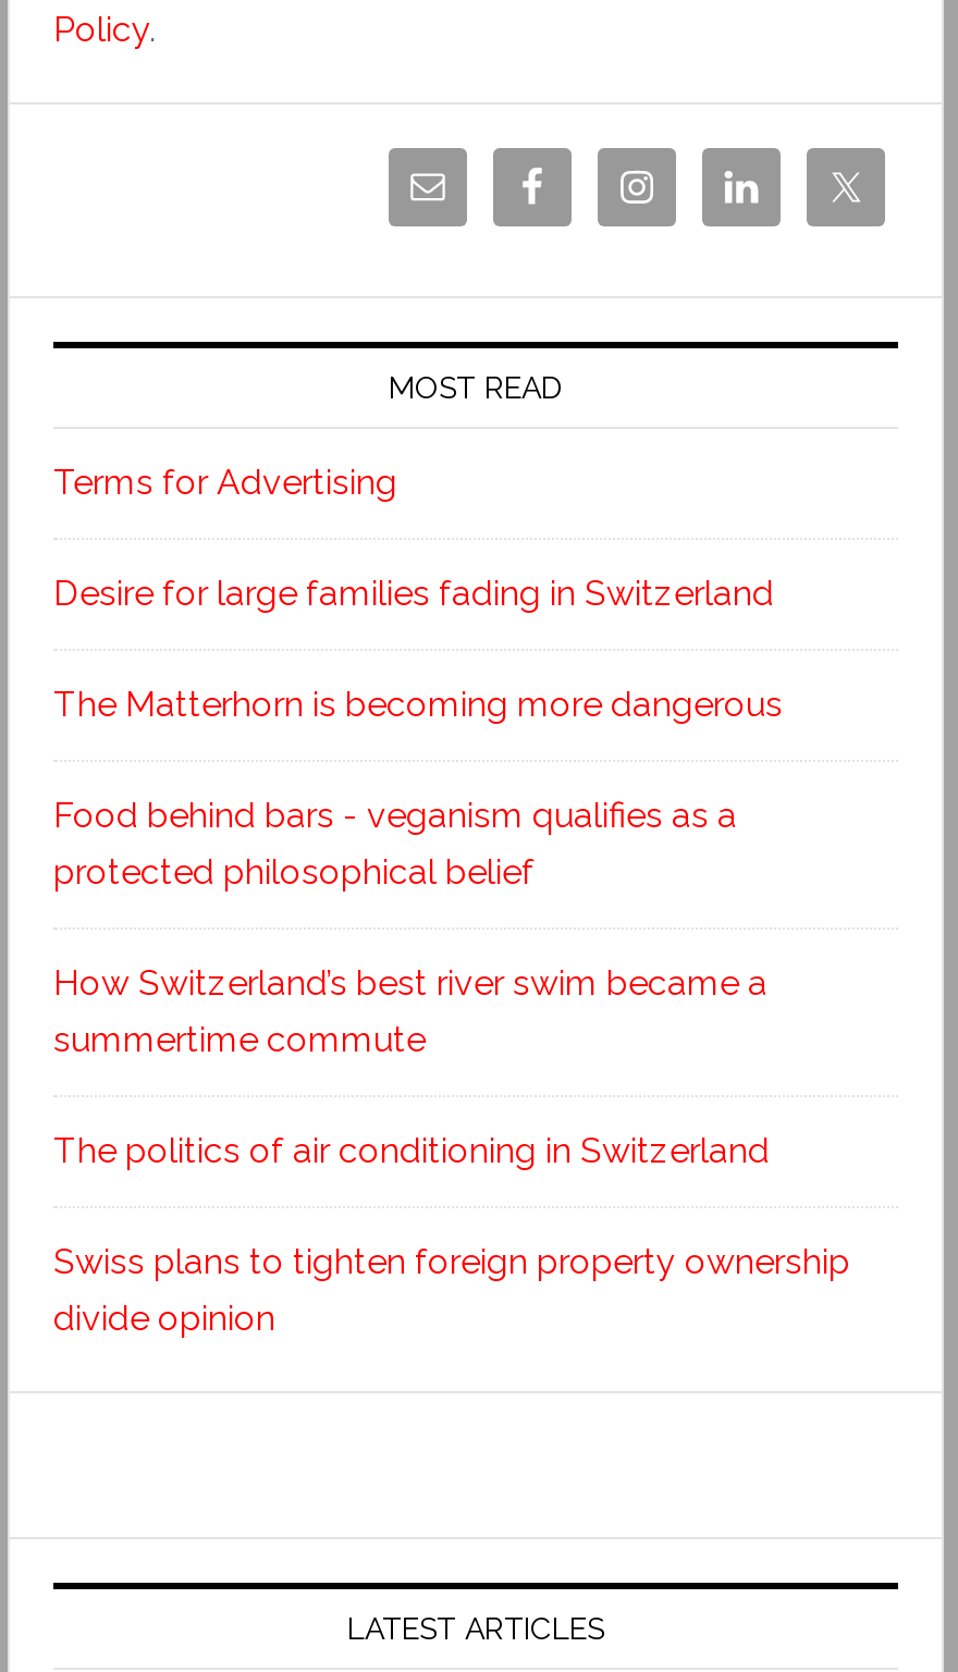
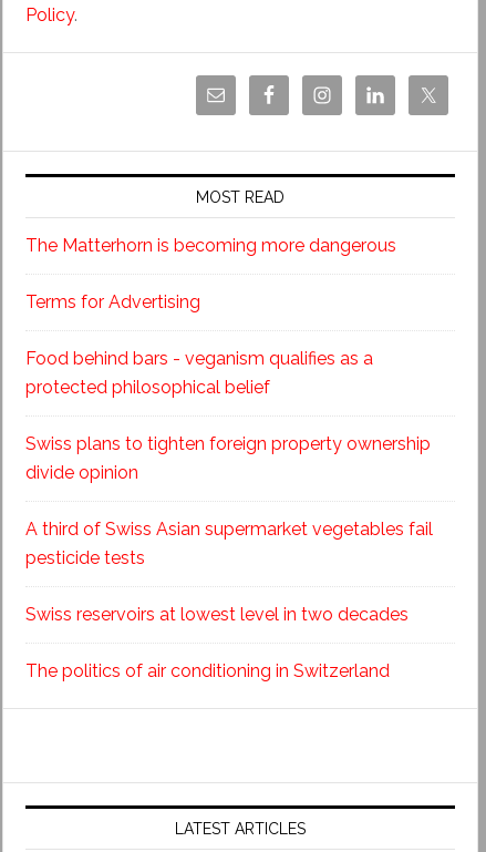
moved [53,461,397,502] -> [25,291,200,312]: Terms for Advertising
[53,572,774,614] Desire for large families fading in Switzerland -> none
moved [53,683,783,725] -> [25,235,396,256]: The Matterhorn is becoming more dangerous
moved [53,794,737,892] -> [25,348,373,398]: Food behind bars - veganism qualifies as a | protected philosophical belief
[53,962,767,1060] How Switzerland’s best river swim became a | summertime commute -> none
moved [53,1129,770,1171] -> [25,660,390,681]: The politics of air conditioning in Switzerland
moved [53,1241,850,1338] -> [25,433,431,483]: Swiss plans to tighten foreign property ownership | divide opinion
none -> [25,518,433,625] A third of Swiss Asian supermarket vegetables fail | pesticide tests | Swiss reservoirs at lowest level in two decades

